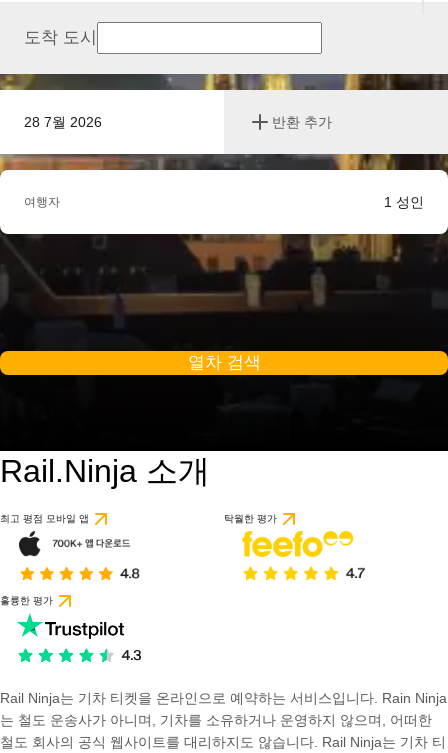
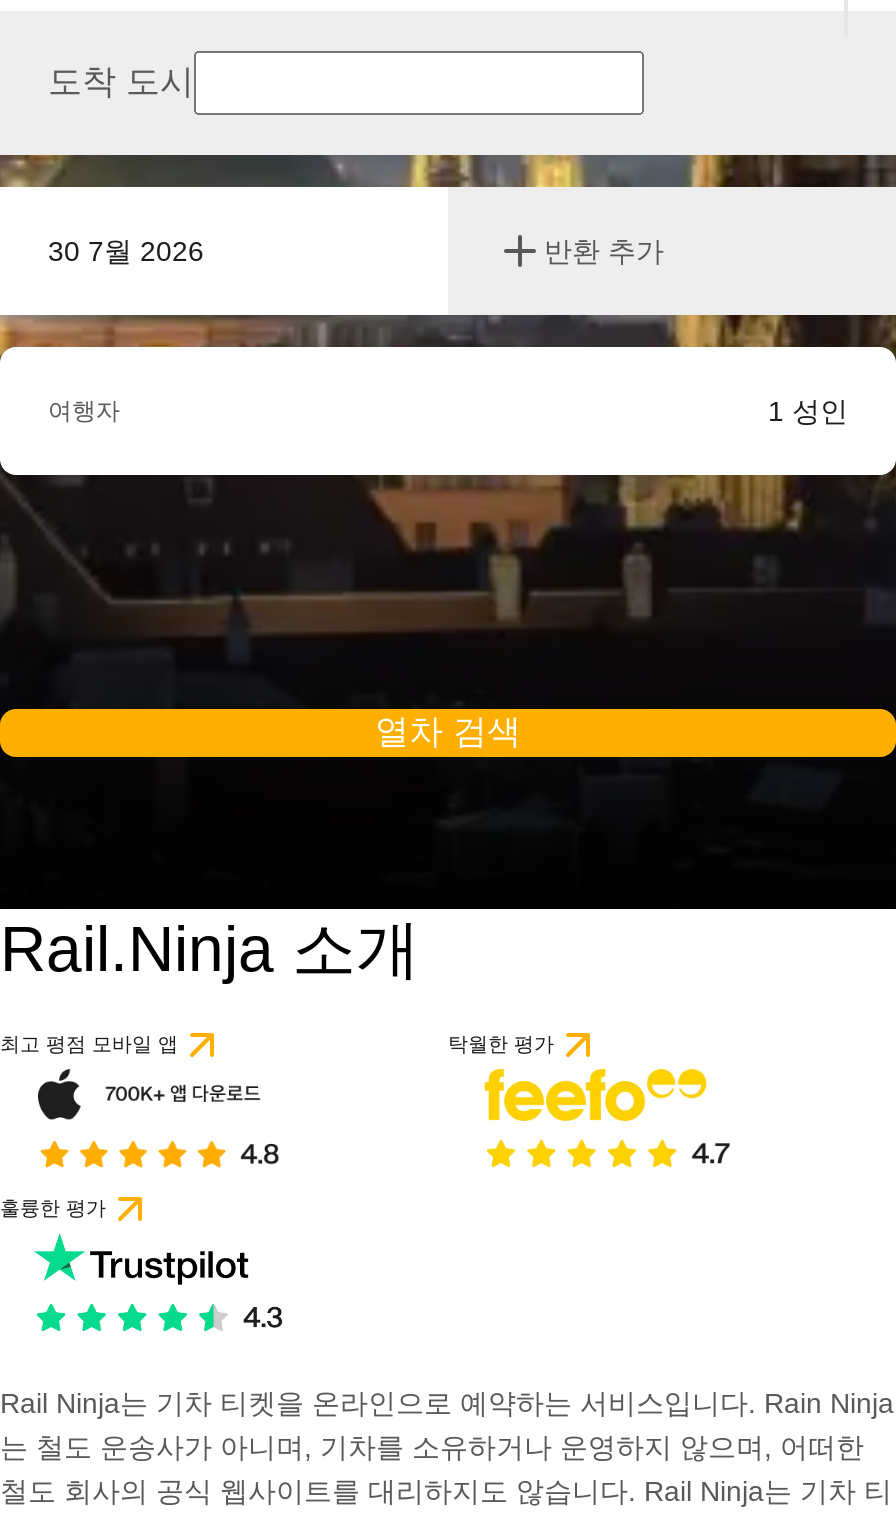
[24,114,102,130] 28 7월 2026 -> [48,235,204,267] 30 7월 2026

